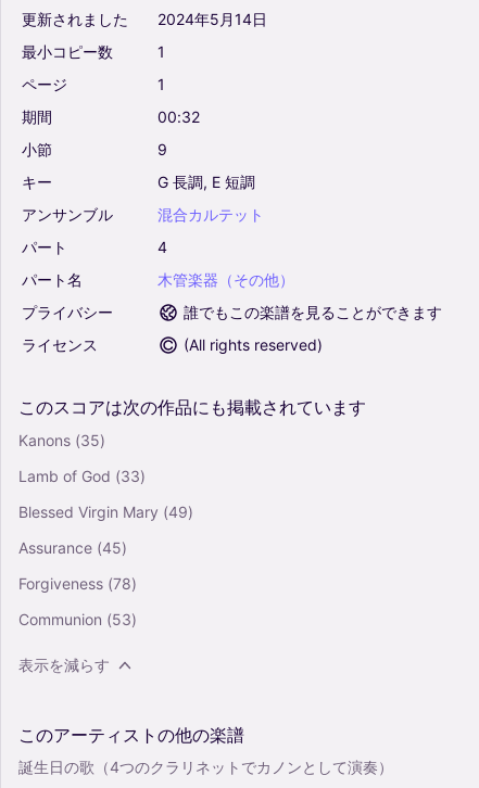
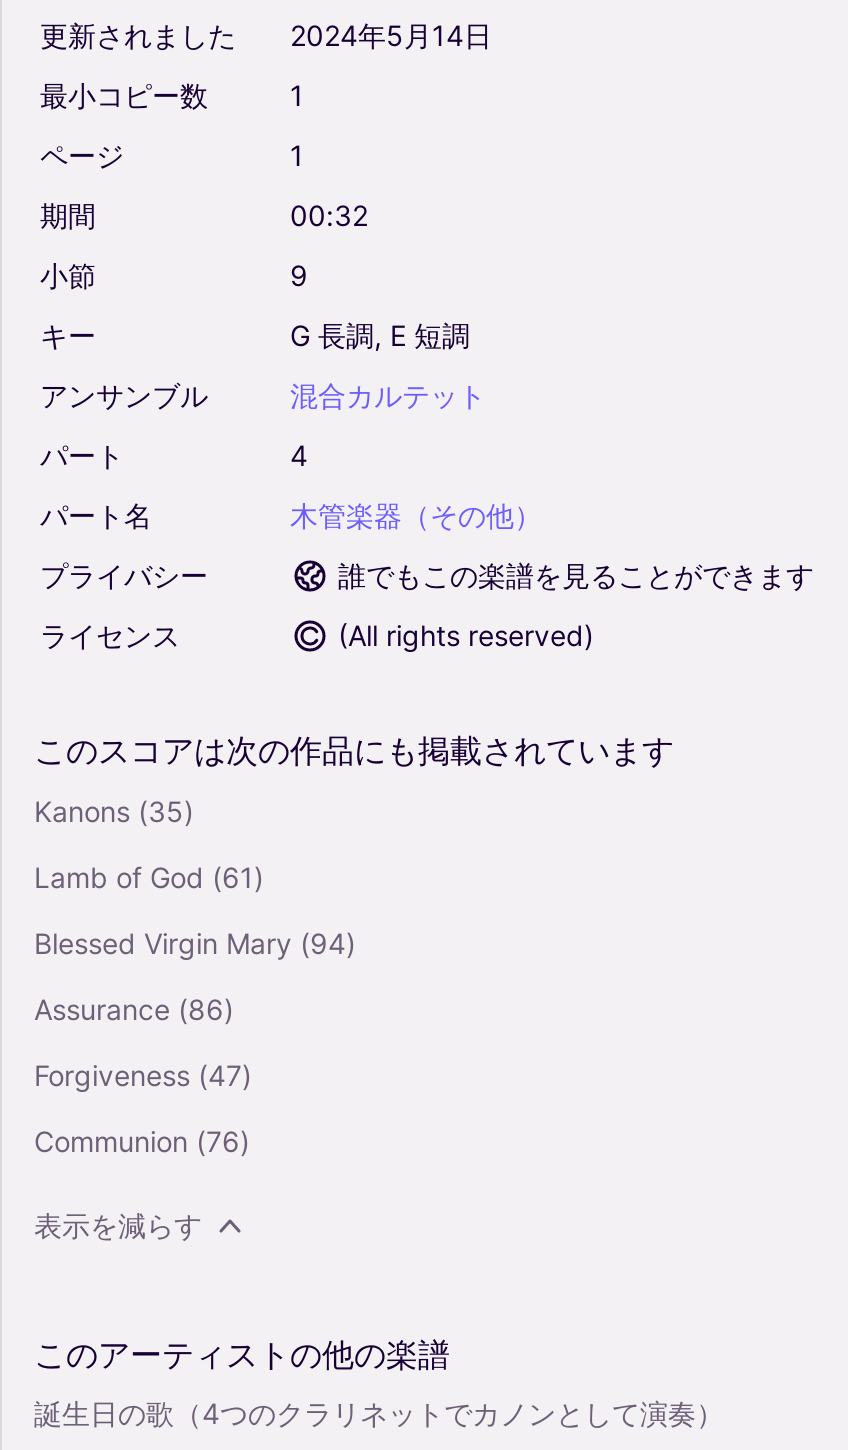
[18,467,146,485] Lamb of God (33) -> [34,860,264,894] Lamb of God (61)
[18,502,193,521] Blessed Virgin Mary (49) -> [34,926,356,960] Blessed Virgin Mary (94)
[18,538,127,557] Assurance (45) -> [34,992,234,1026] Assurance (86)
[18,574,137,592] Forgiveness (78) -> [34,1058,252,1092] Forgiveness (47)
[18,610,137,628] Communion (53) -> [34,1124,250,1158] Communion (76)

